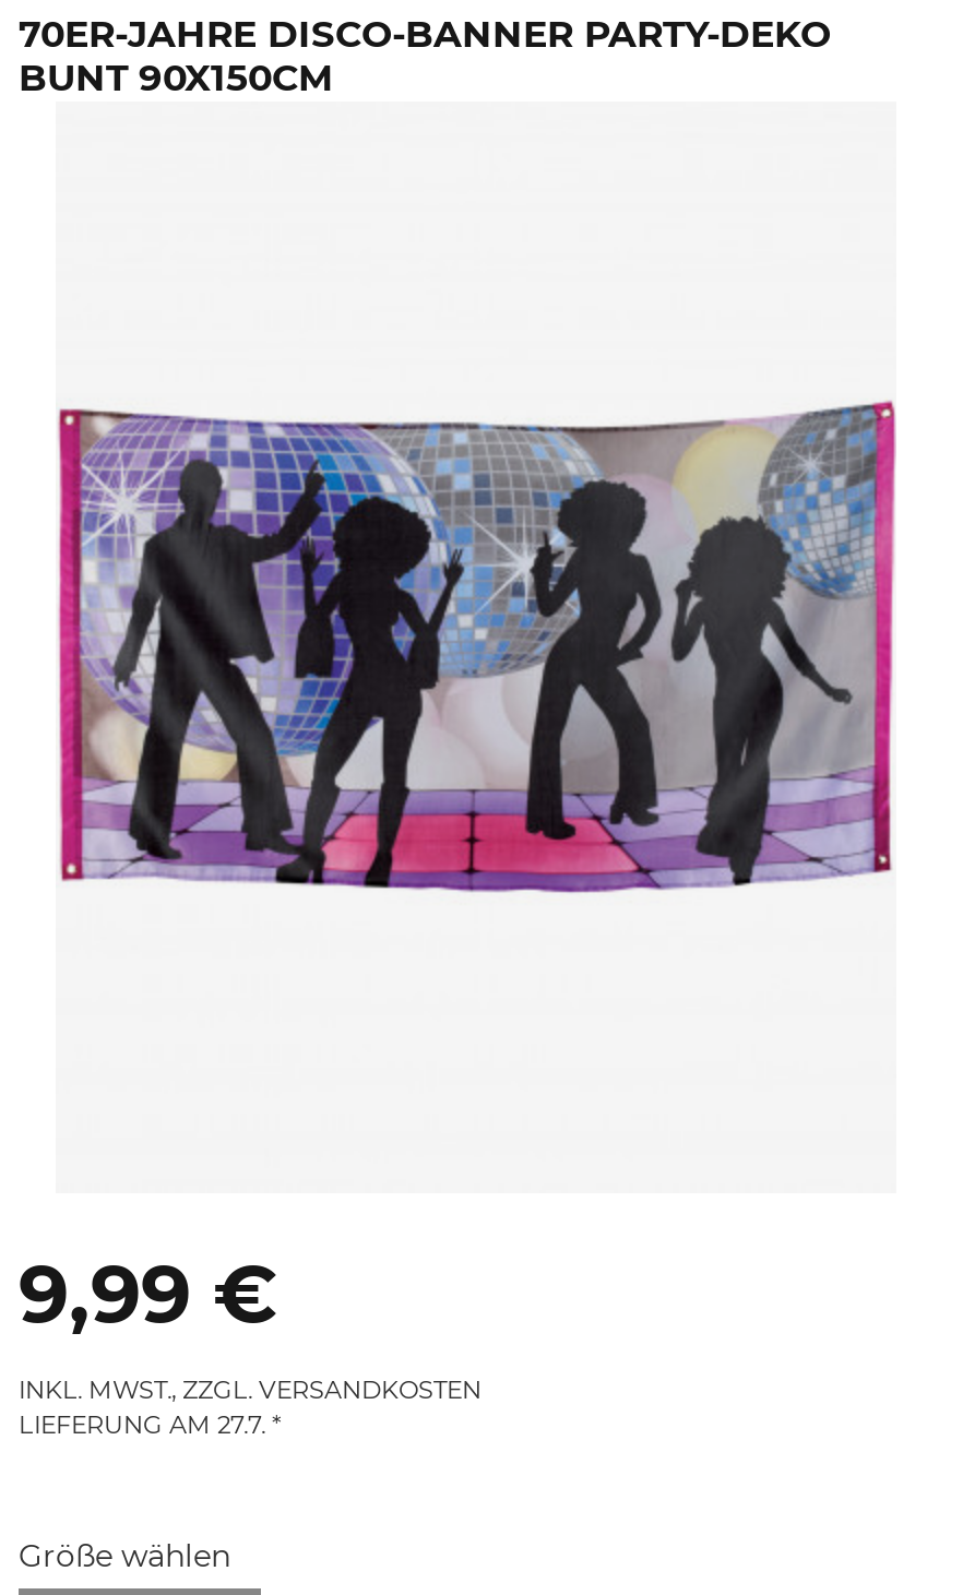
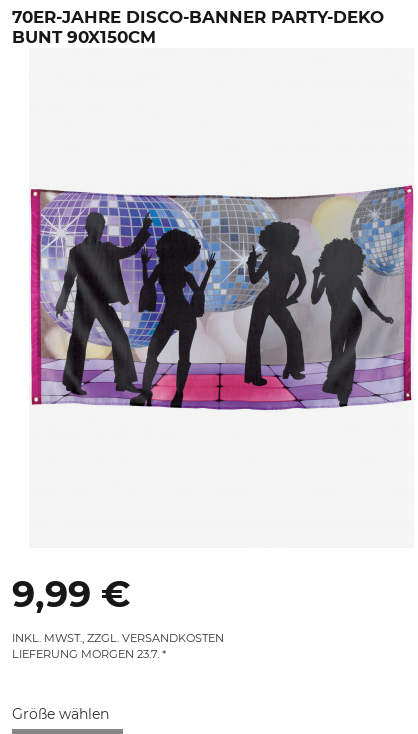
[19,1409,265,1440] LIEFERUNG AM 27.7. -> [12,647,159,661] LIEFERUNG MORGEN 23.7.

